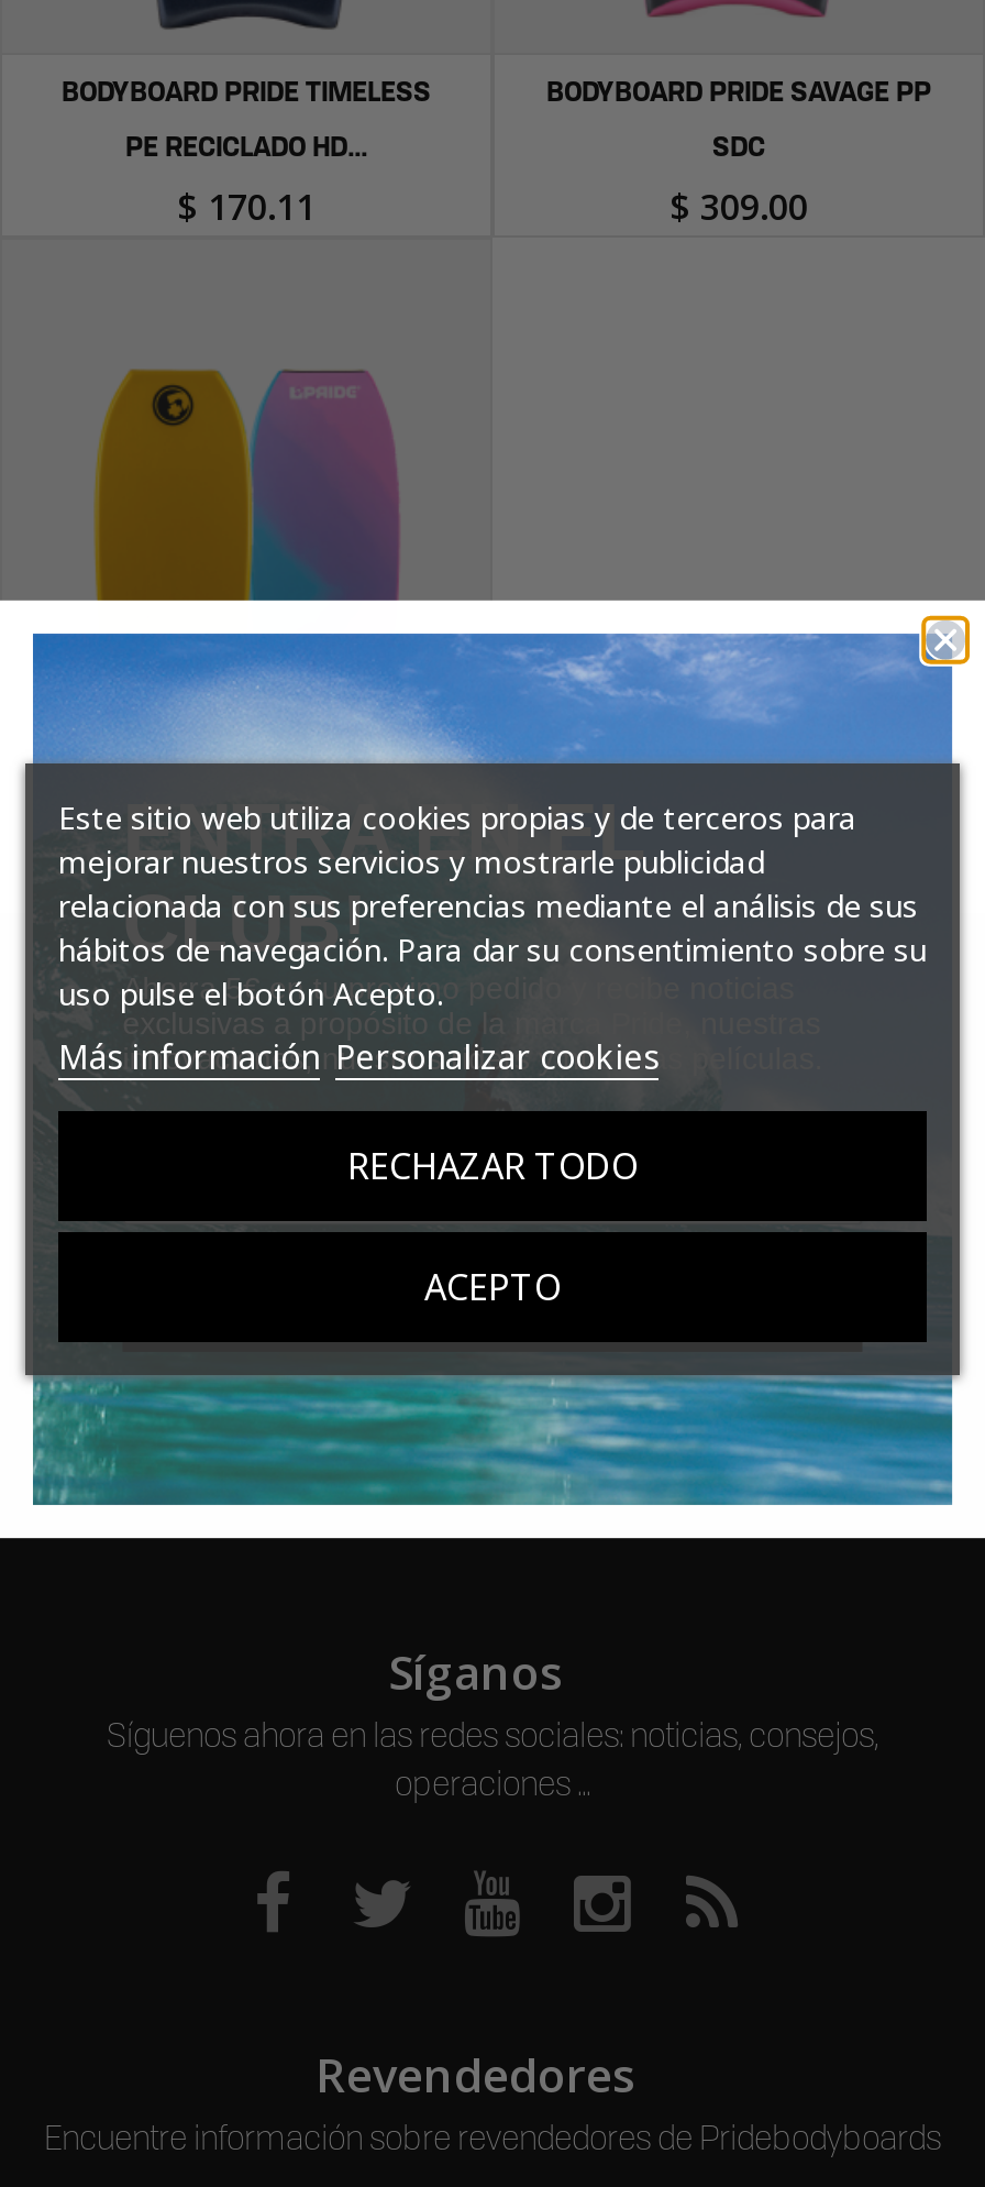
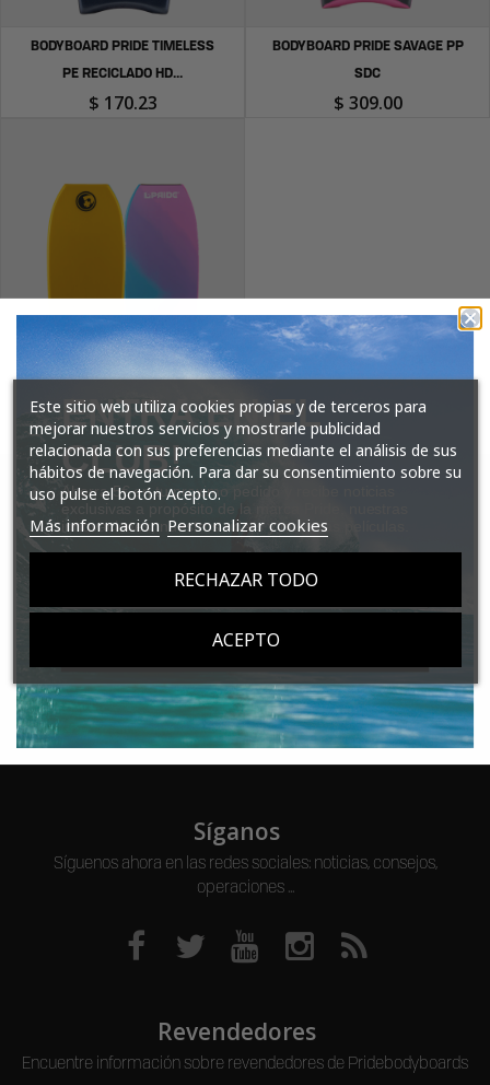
[177,183,316,231] $ 170.11 -> [88,91,157,115] $ 170.23

